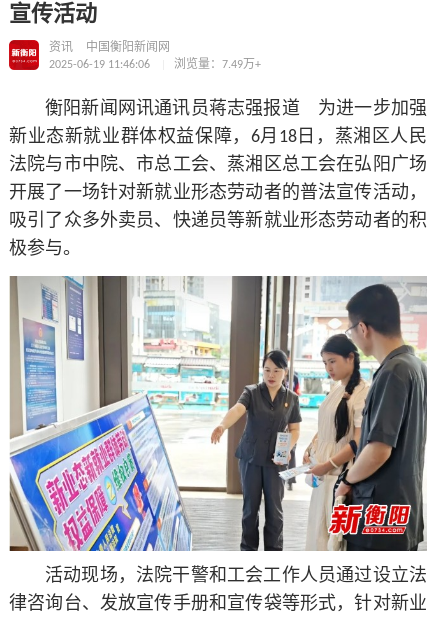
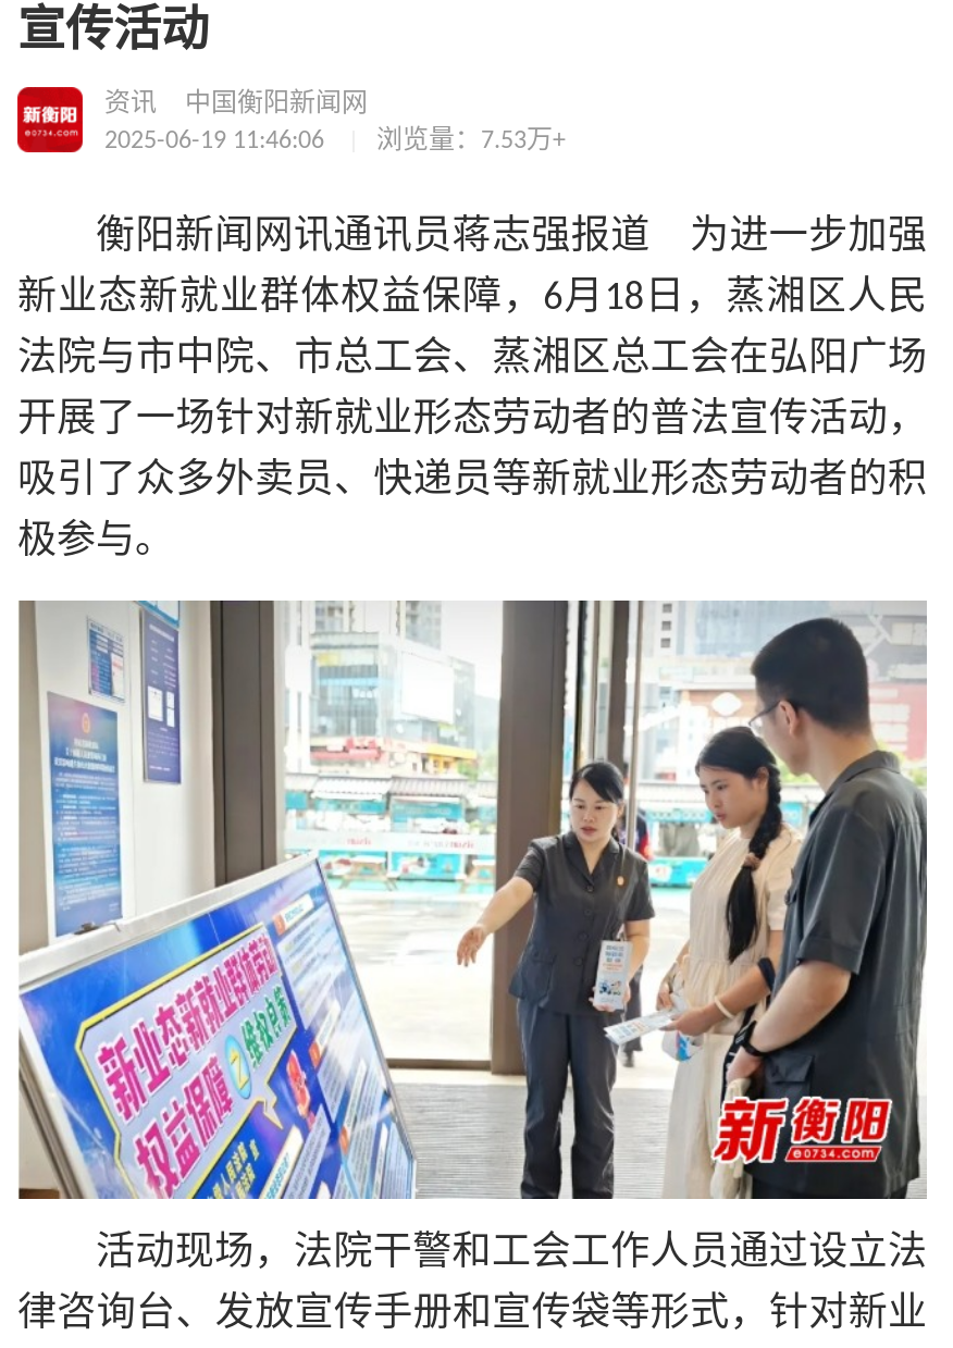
[49,59,261,71] 2025-06-19 11:46:06 浏览量：7.49万+ -> [104,128,566,154] 2025-06-19 11:46:06 浏览量：7.53万+

